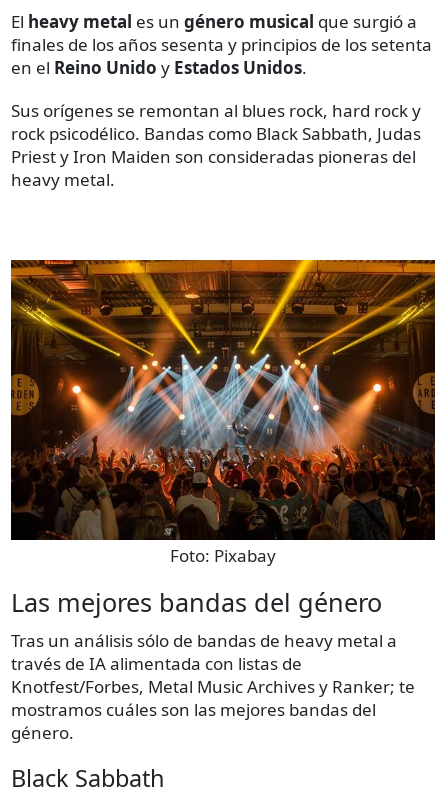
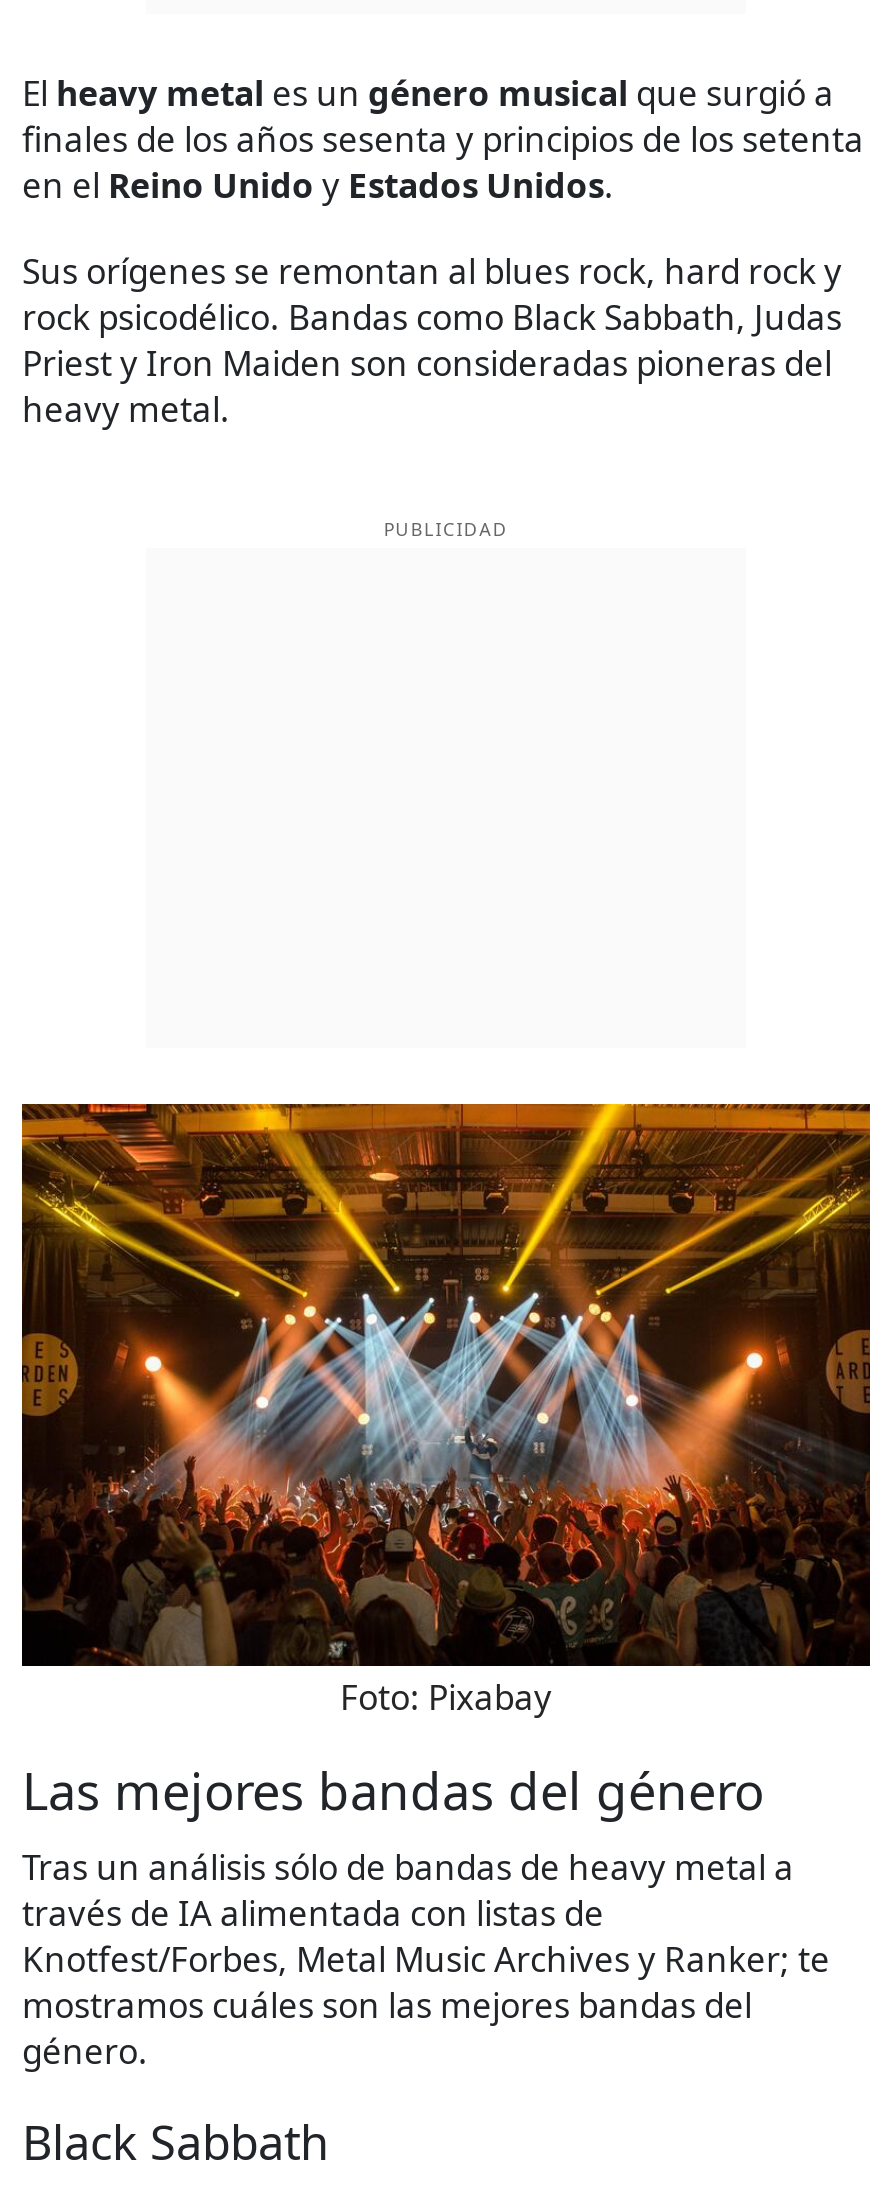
none -> [384,517,508,543] PUBLICIDAD

